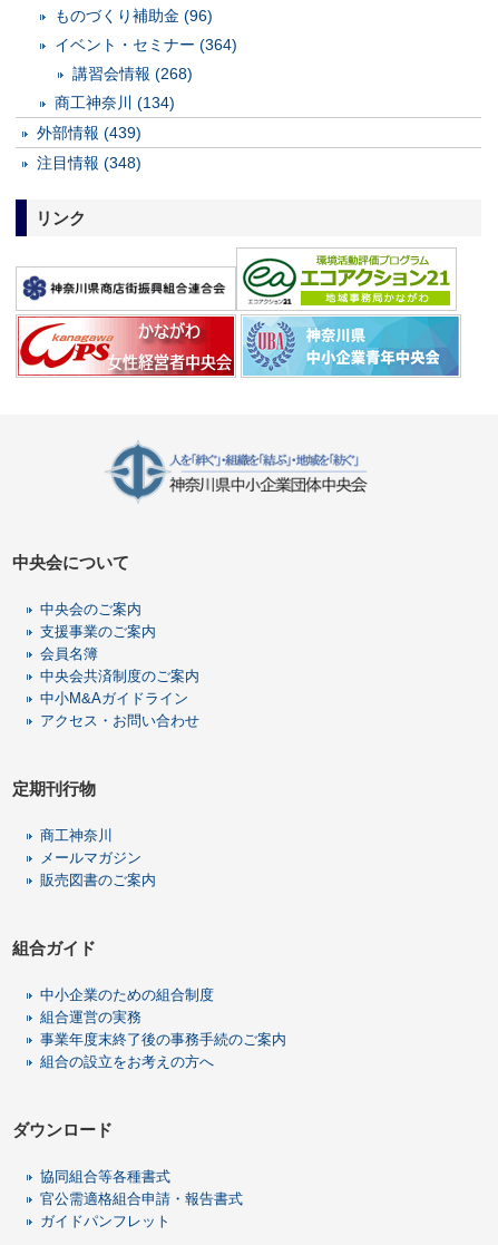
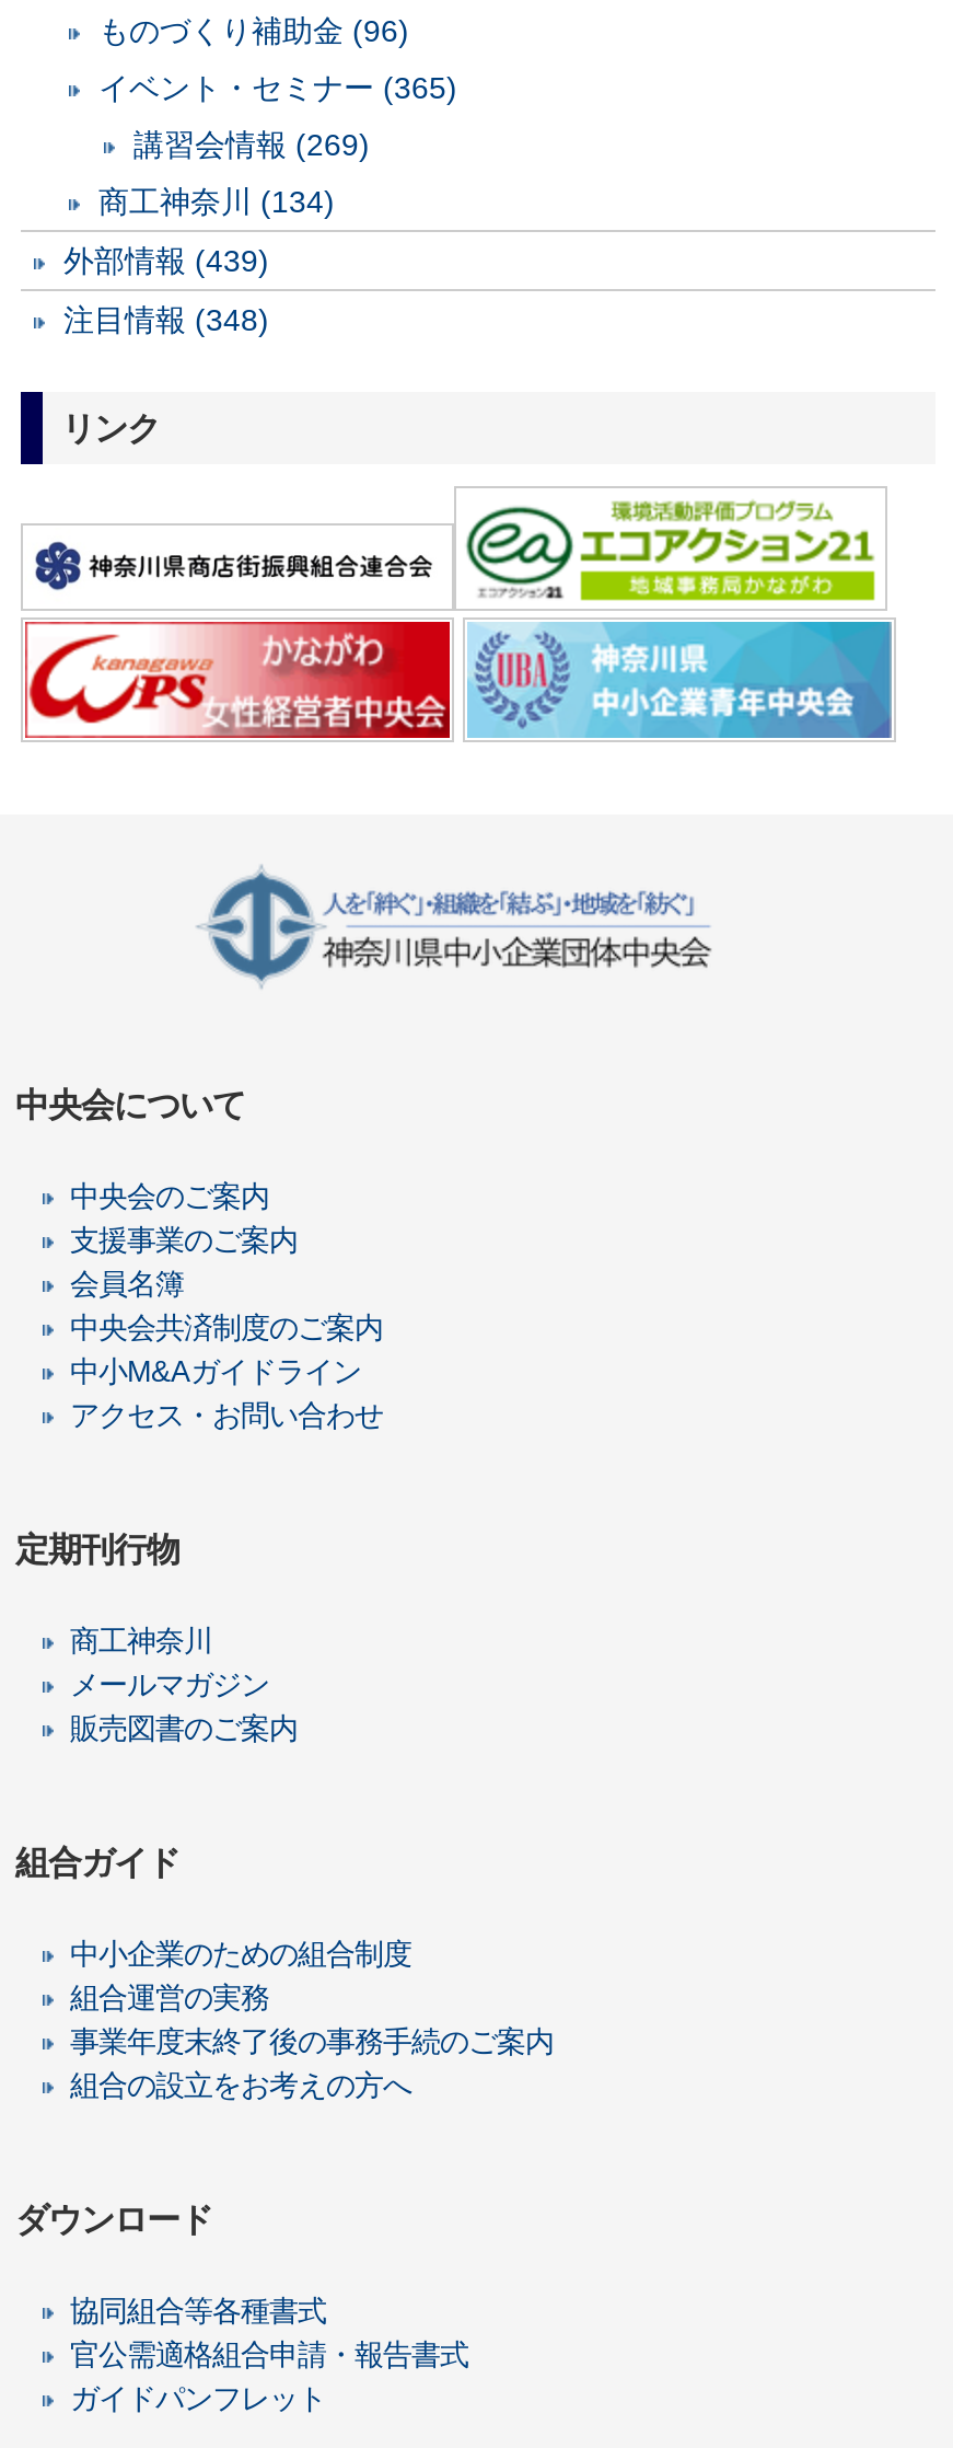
[55,36,238,53] イベント・セミナー (364) -> [98,70,457,105] イベント・セミナー (365)
[73,65,193,82] 講習会情報 (268) -> [133,127,370,162] 講習会情報 (269)

